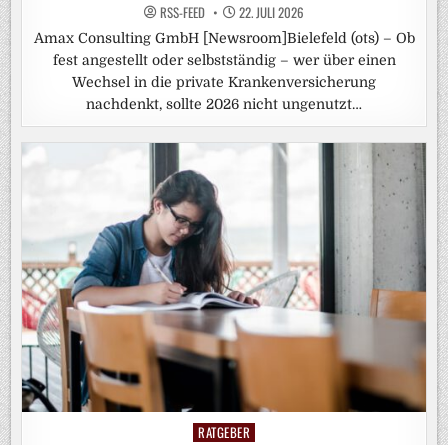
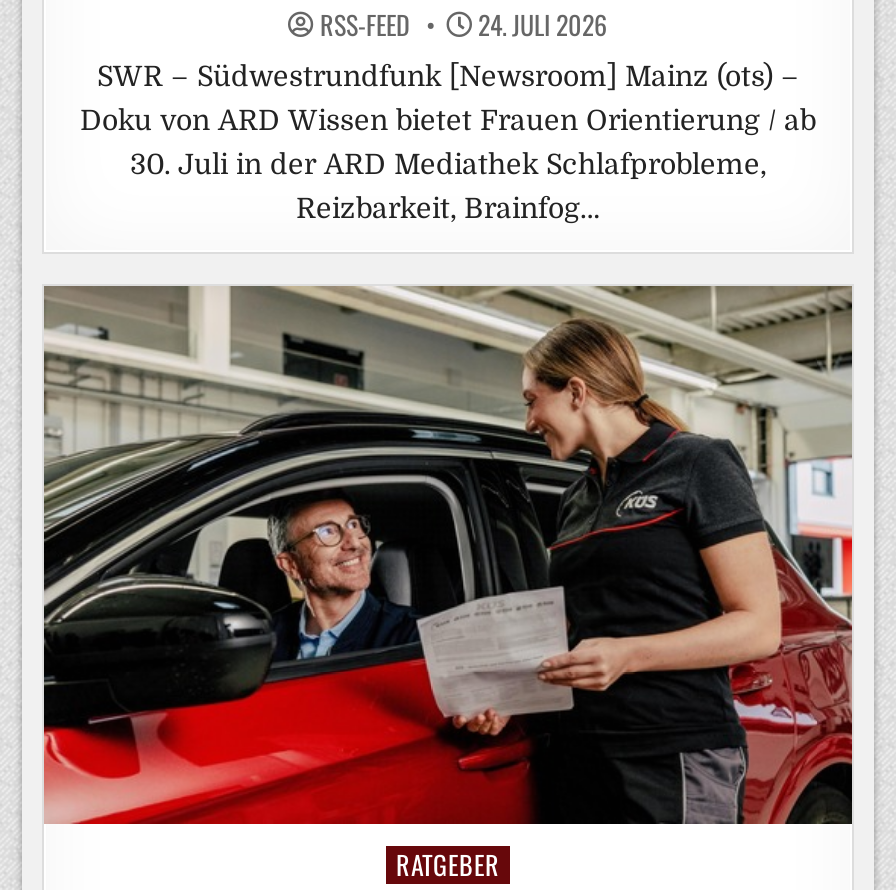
[33,2,414,112] 22. JULI 2026 | Amax Consulting GmbH [Newsroom]Bielefeld (ots) – Ob | fest angestellt oder selbstständig – wer über einen | Wechsel in die private Krankenversicherung | nachdenkt, sollte 2026 nicht ungenutzt… -> [80,4,816,224] 24. JULI 2026 | SWR – Südwestrundfunk [Newsroom] Mainz (ots) – | Doku von ARD Wissen bietet Frauen Orientierung / ab | 30. Juli in der ARD Mediathek Schlafprobleme, | Reizbarkeit, Brainfog…
[21,143,427,413] [image] -> [42,284,854,826] [image]

